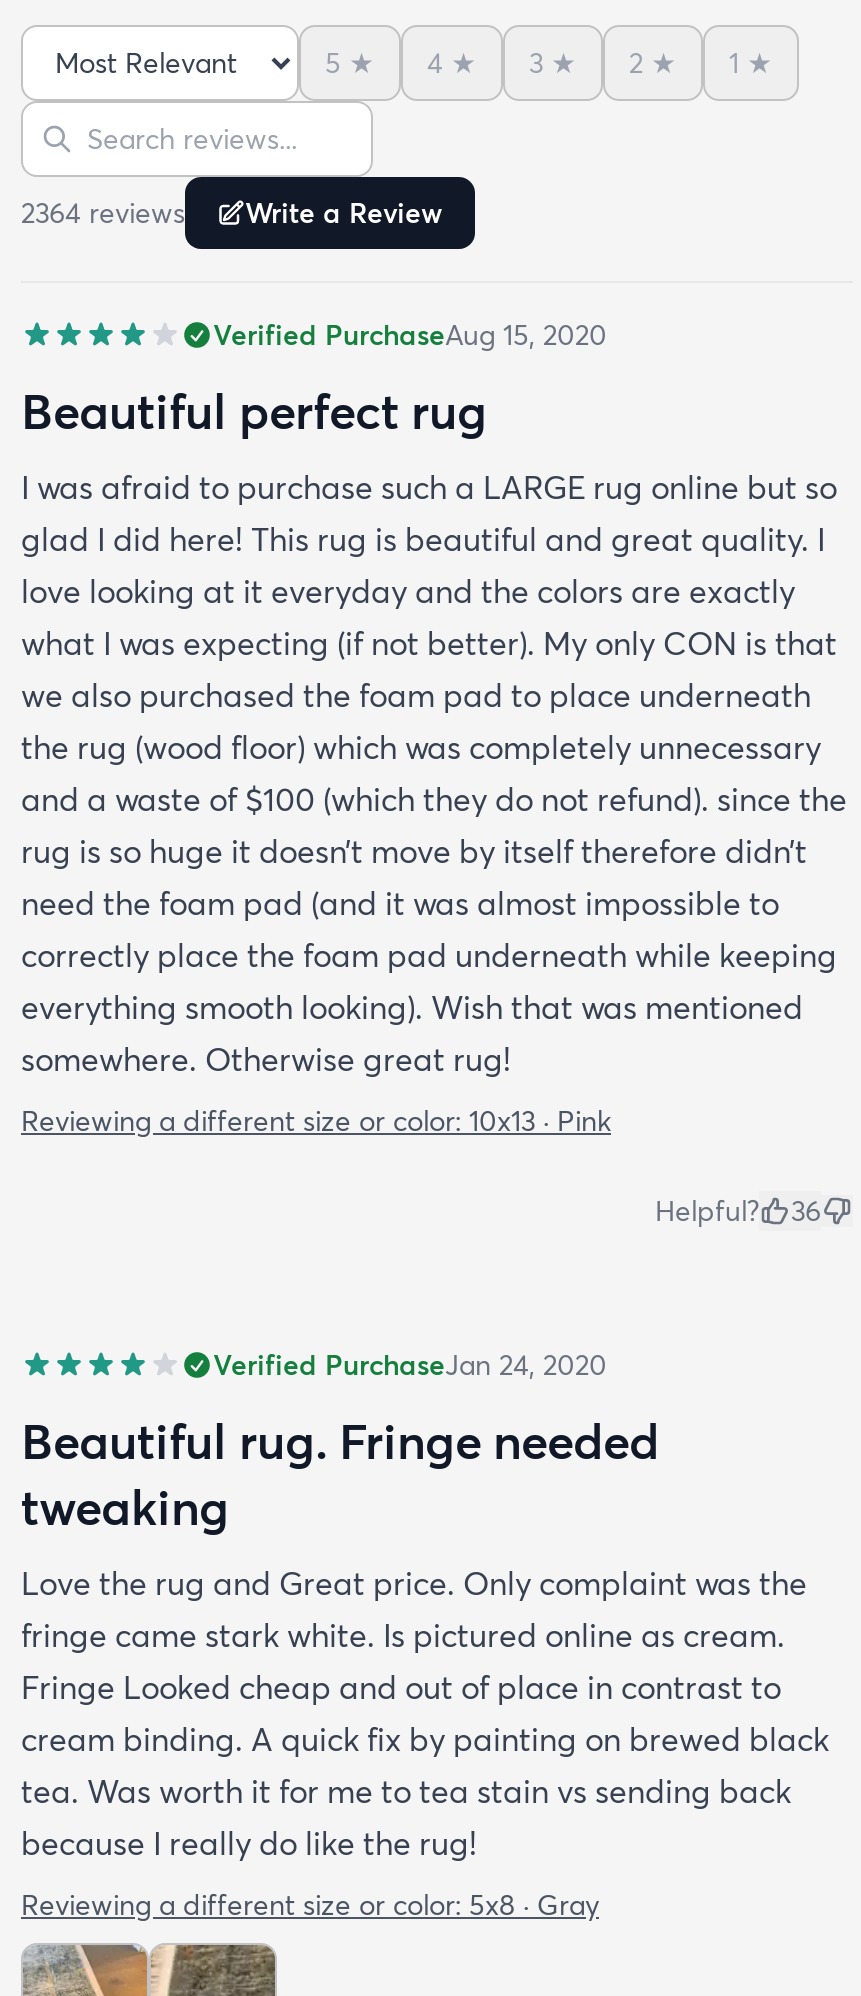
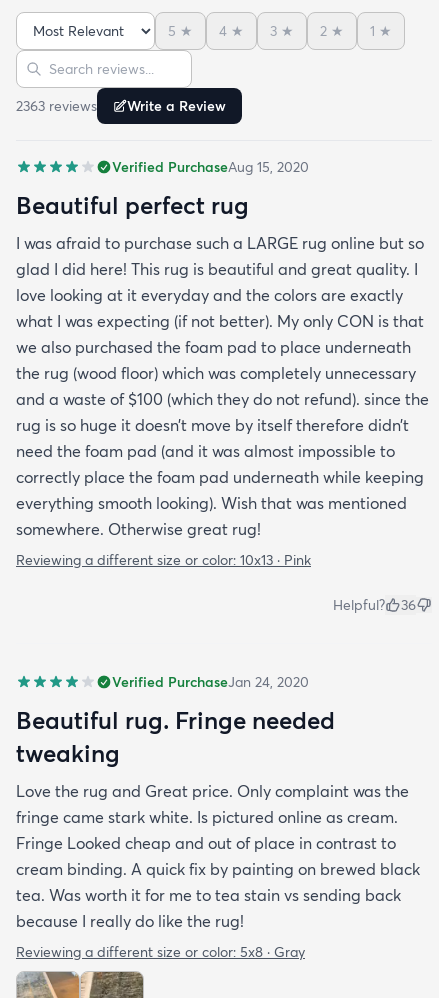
[21,194,443,230] 2364 reviews Write a Review -> [16,97,226,115] 2363 reviews Write a Review

